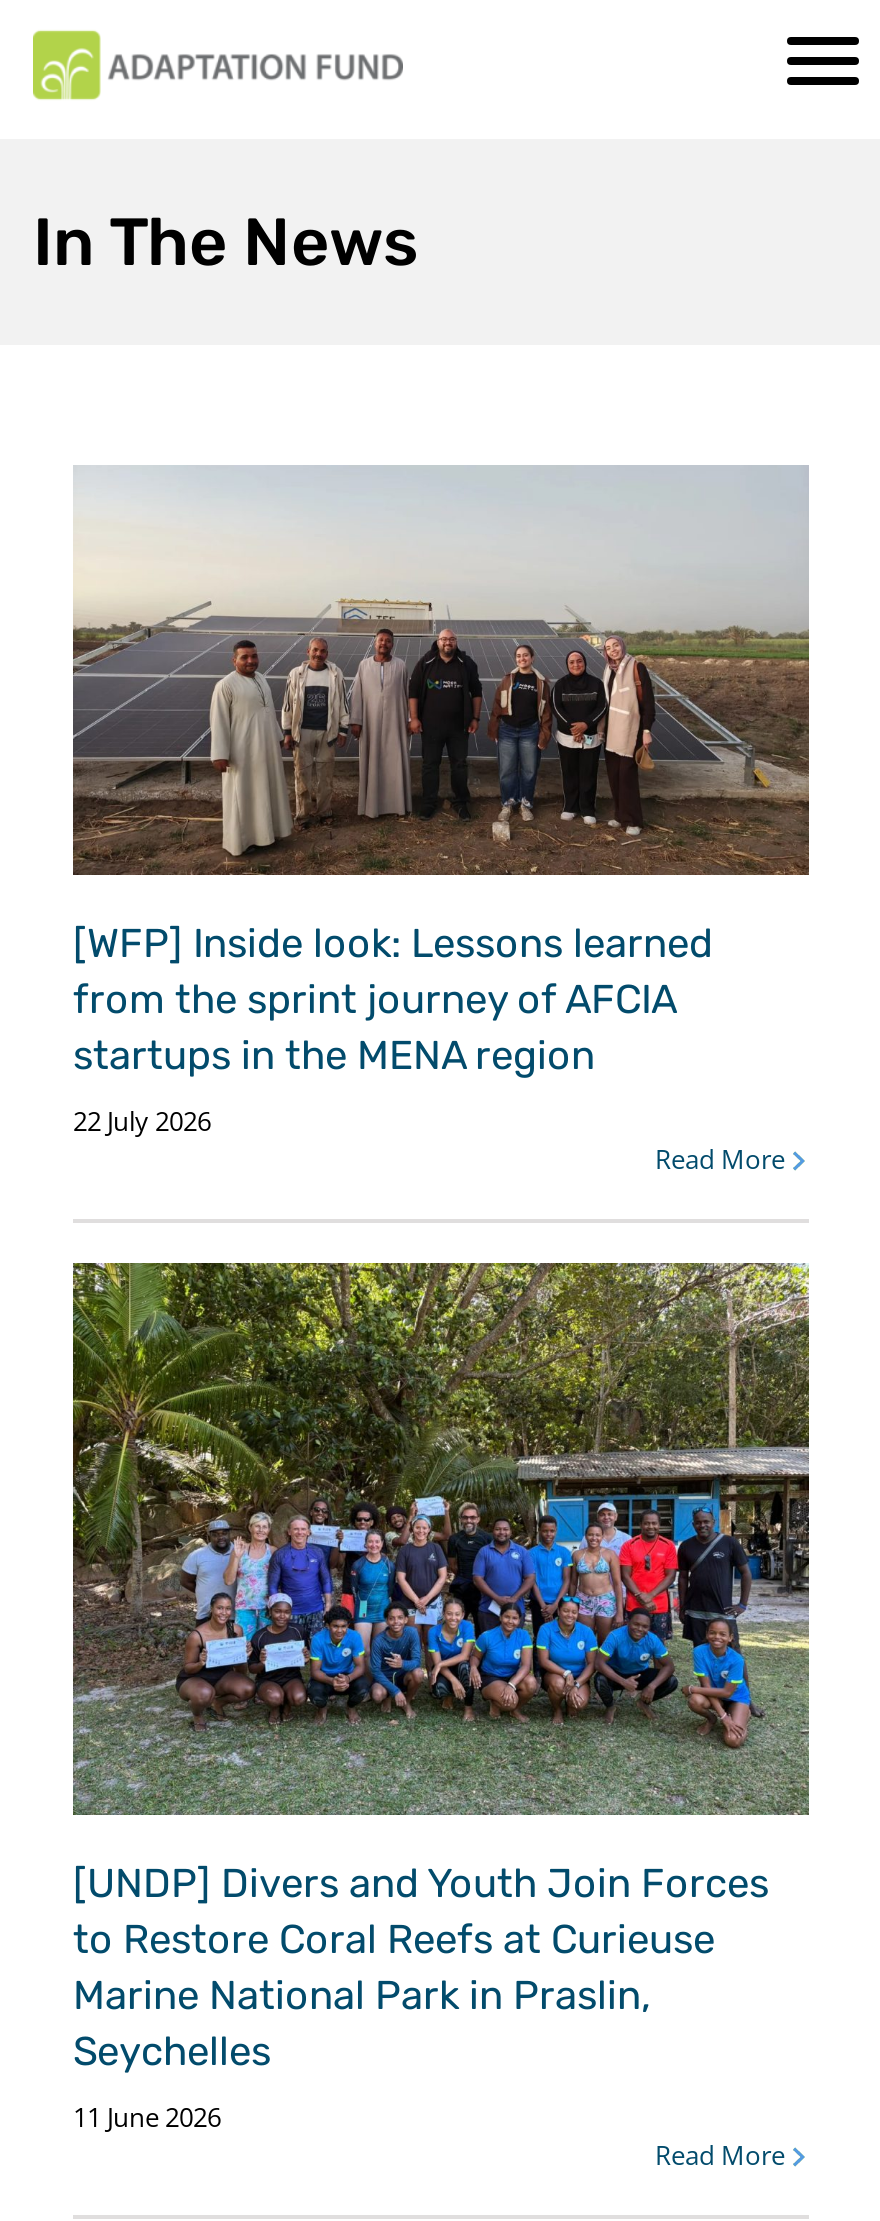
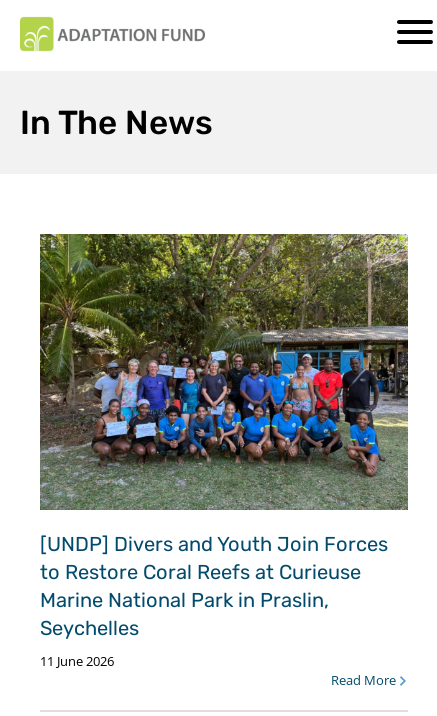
[71,465,809,1176] [image] | [WFP] Inside look: Lessons learned | from the sprint journey of AFCIA | startups in the MENA region | 22 July 2026 | Read More -> none

